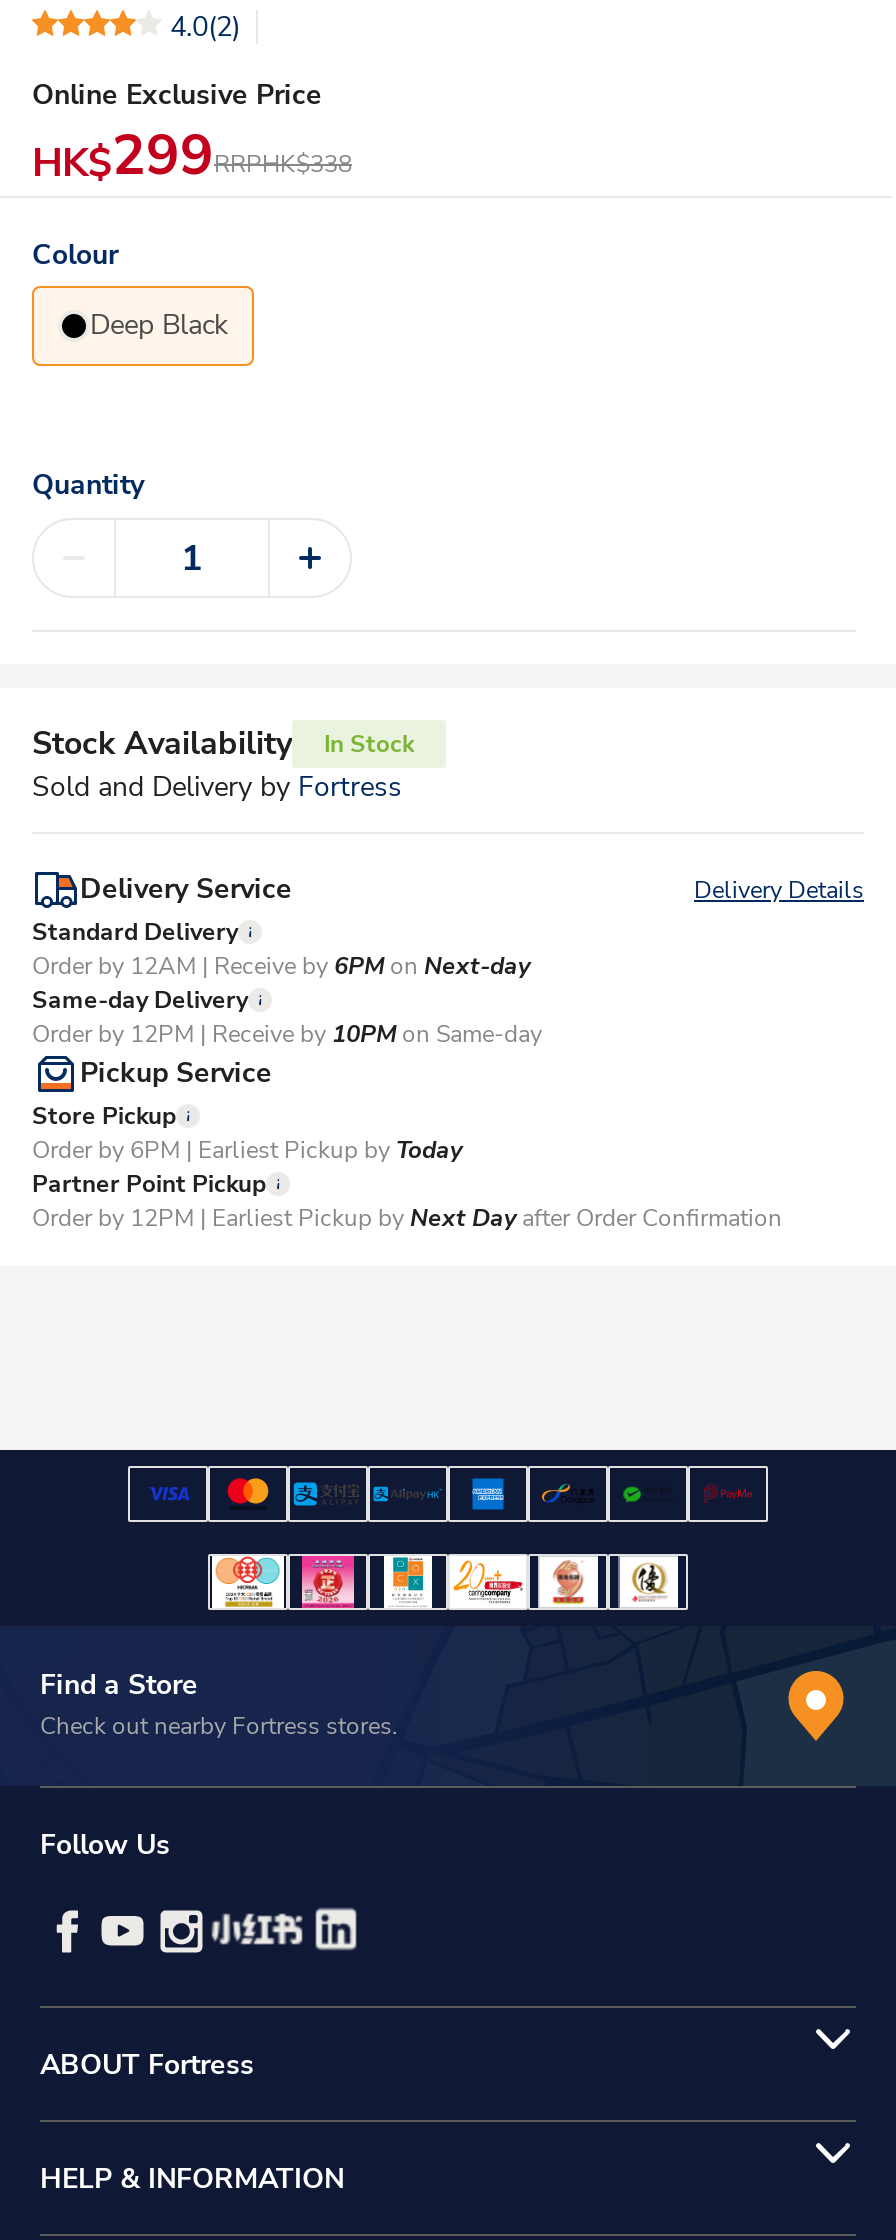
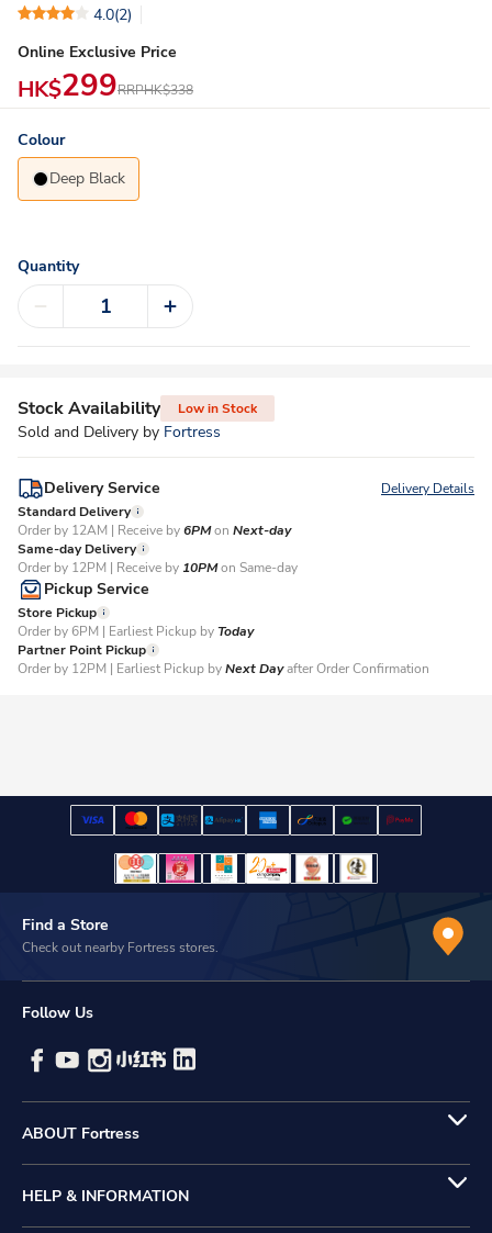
[324,728,414,760] In Stock -> [178,400,257,417] Low in Stock

